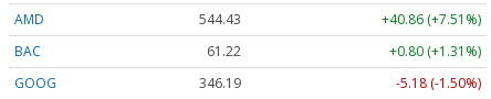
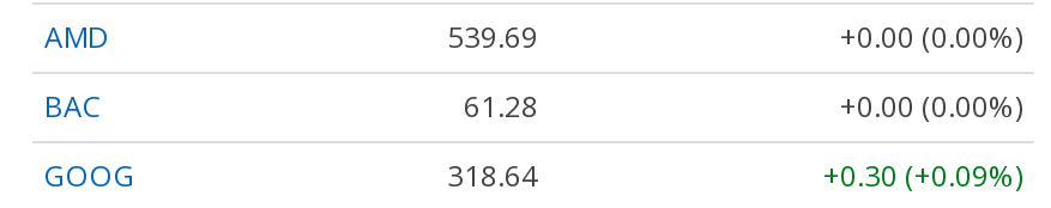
[199,10,241,29] 544.43 -> [447,16,538,57] 539.69
[382,10,481,29] +40.86 (+7.51%) -> [840,16,1022,57] +0.00 (0.00%)
[207,42,241,61] 61.22 -> [464,86,538,126] 61.28
[389,42,481,61] +0.80 (+1.31%) -> [840,86,1022,126] +0.00 (0.00%)
[199,74,241,93] 346.19 -> [447,155,538,196] 318.64
[396,74,481,93] -5.18 (-1.50%) -> [823,155,1022,196] +0.30 (+0.09%)

